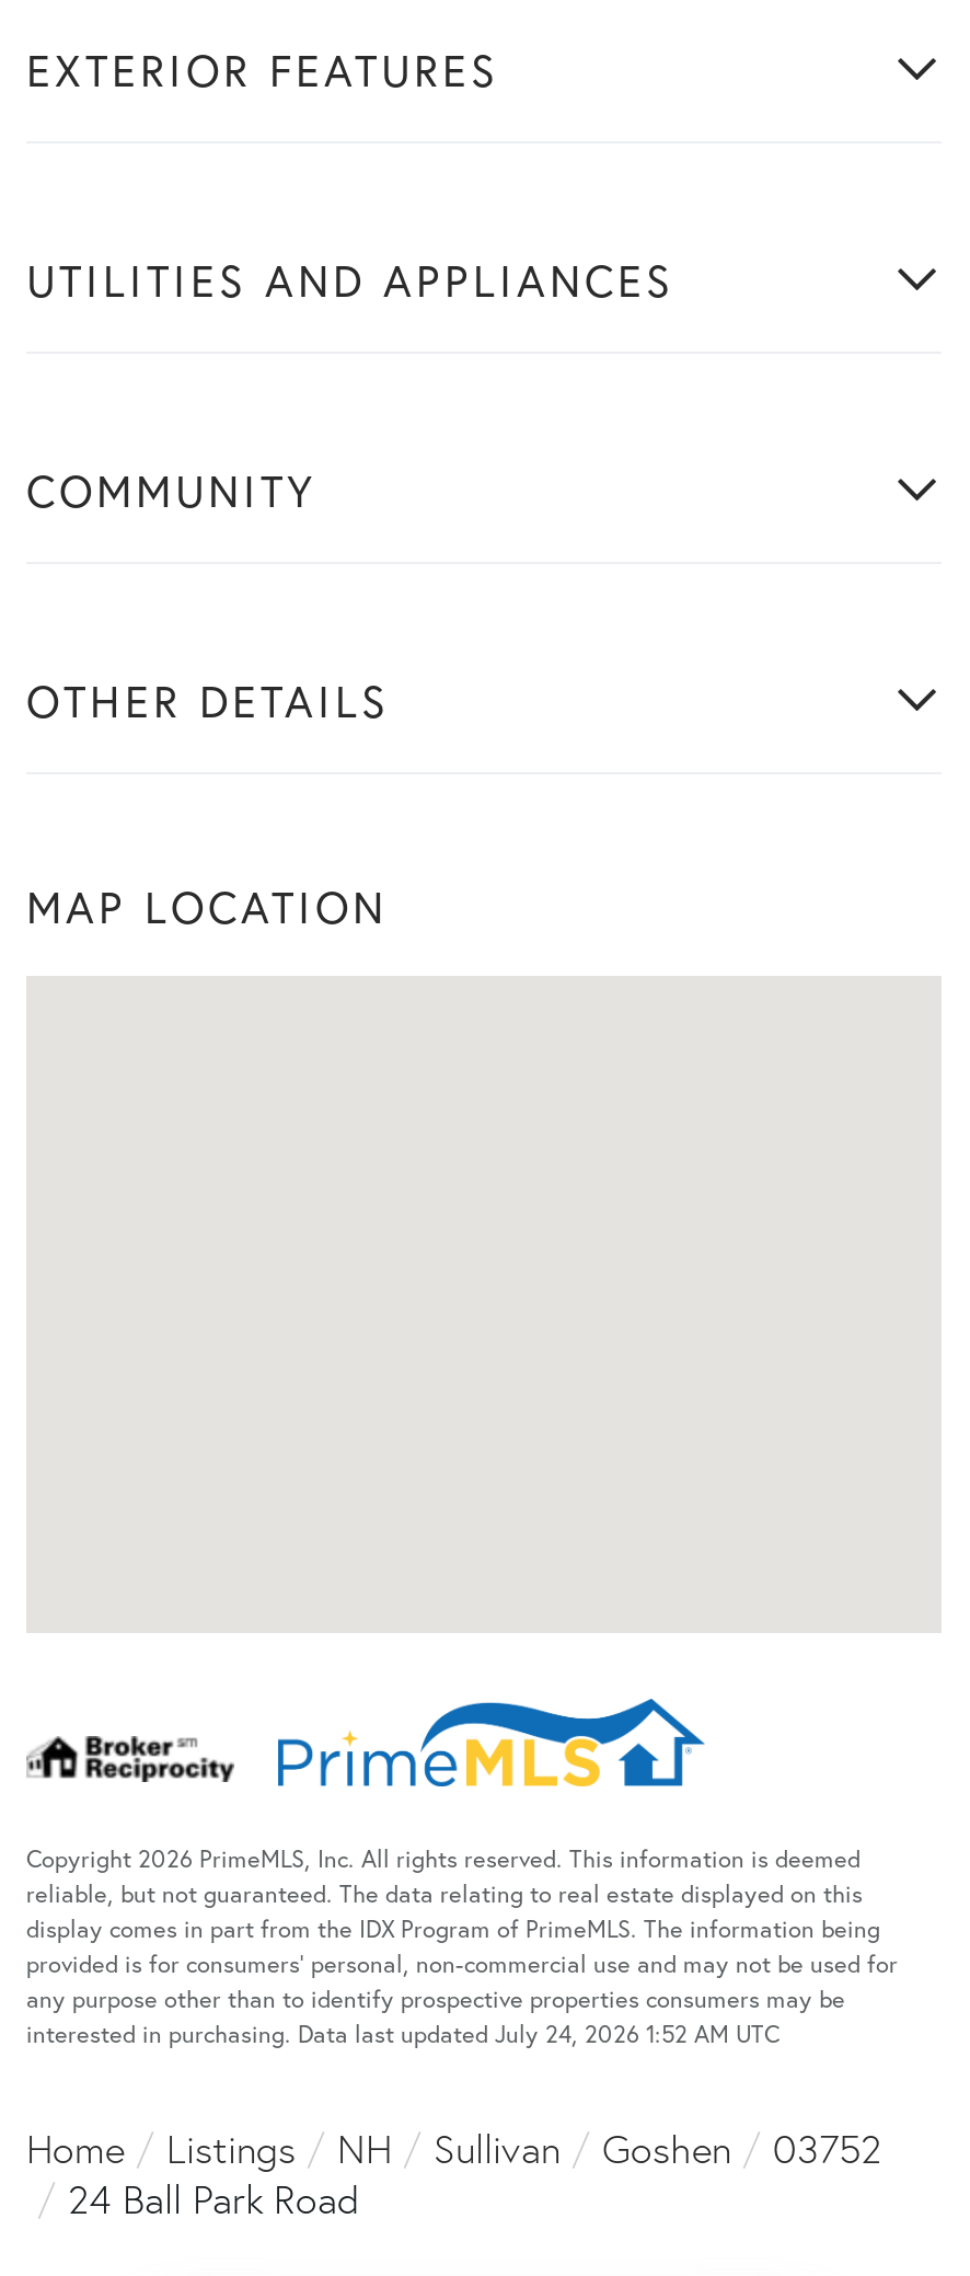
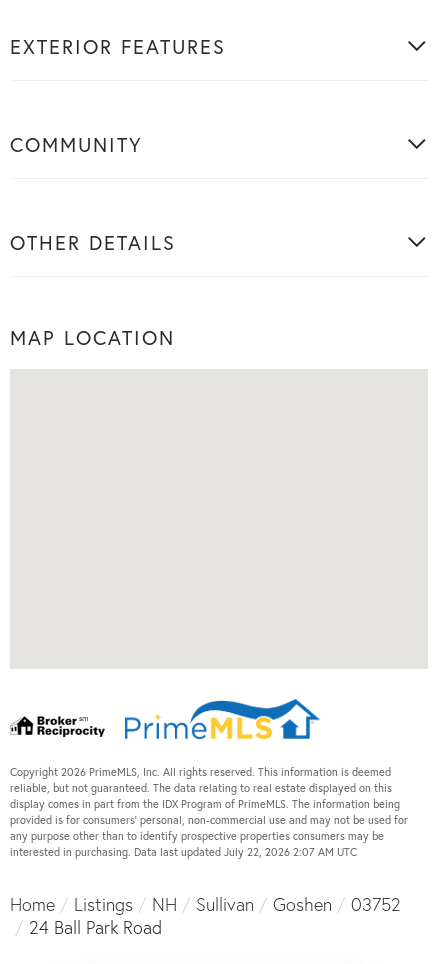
[26,252,674,307] UTILITIES AND APPLIANCES -> none
[26,2018,780,2048] interested in purchasing. Data last updated July 24, 2026 1:52 AM UTC -> [10,845,357,859] interested in purchasing. Data last updated July 22, 2026 2:07 AM UTC

